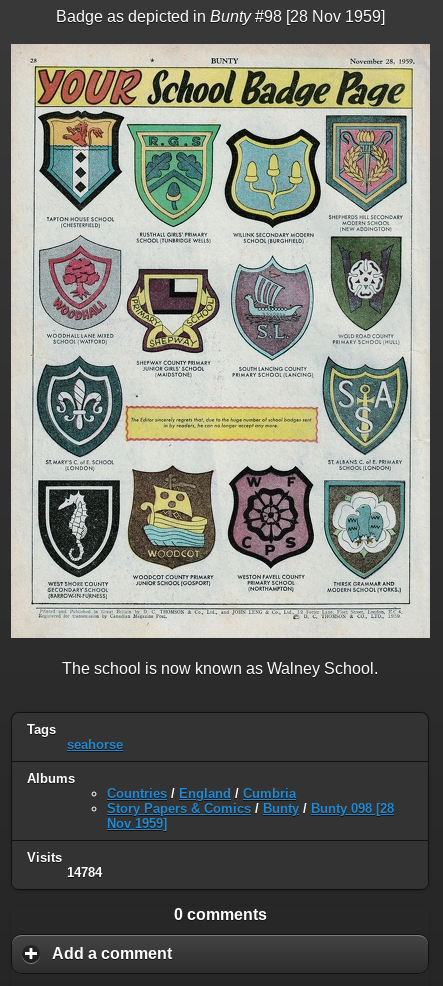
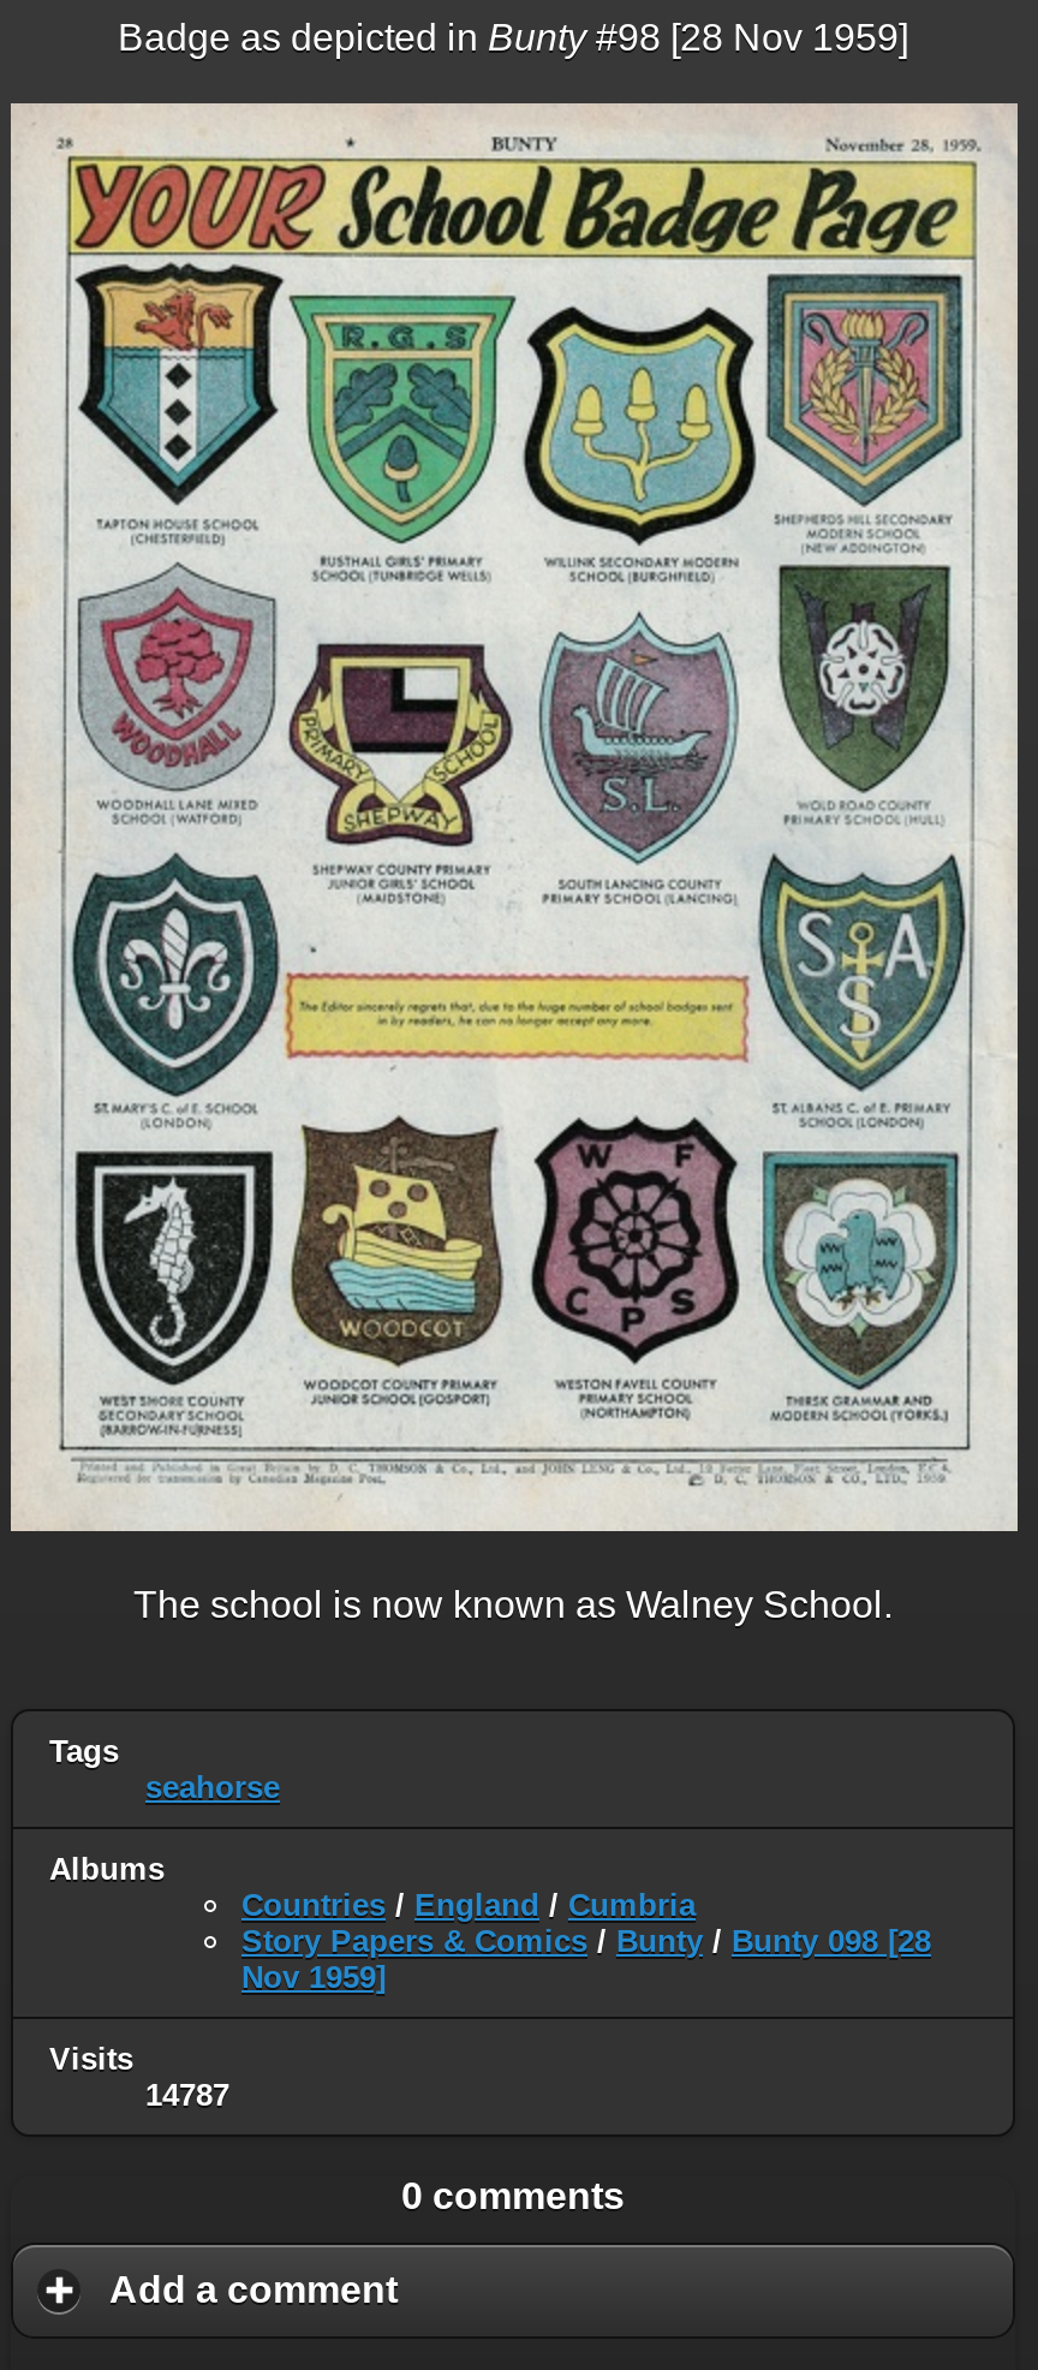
[67,865,102,880] 14784 -> [145,2077,229,2113] 14787

